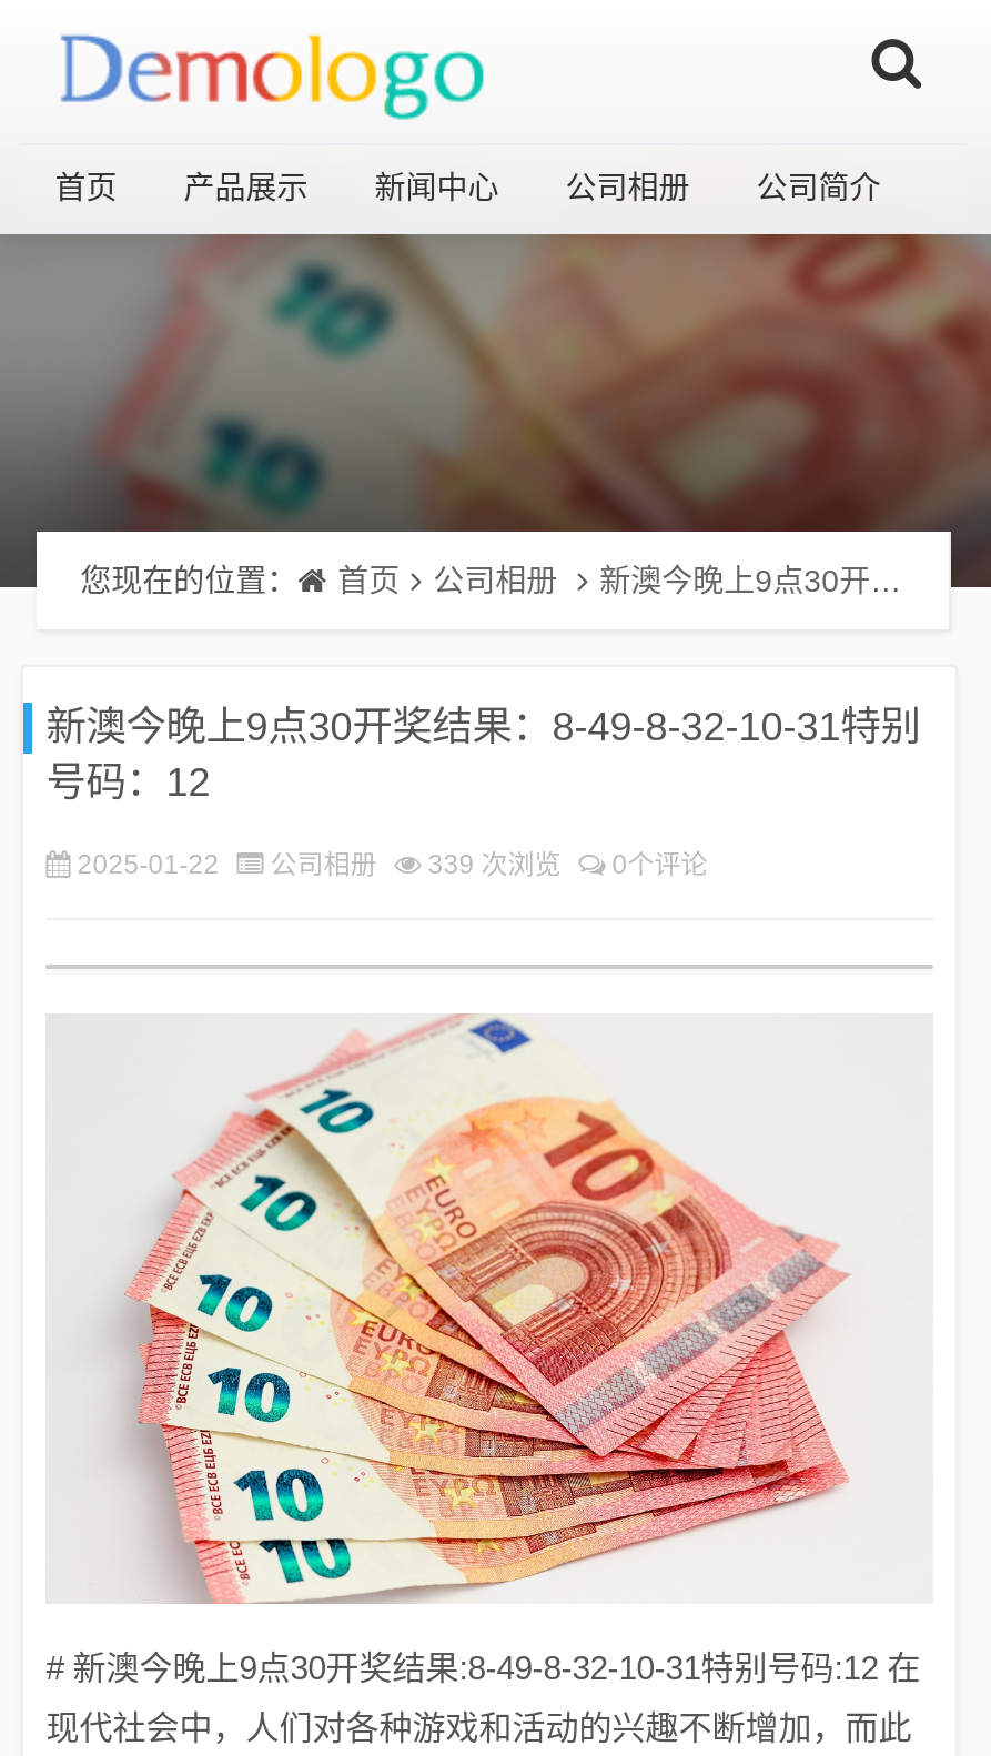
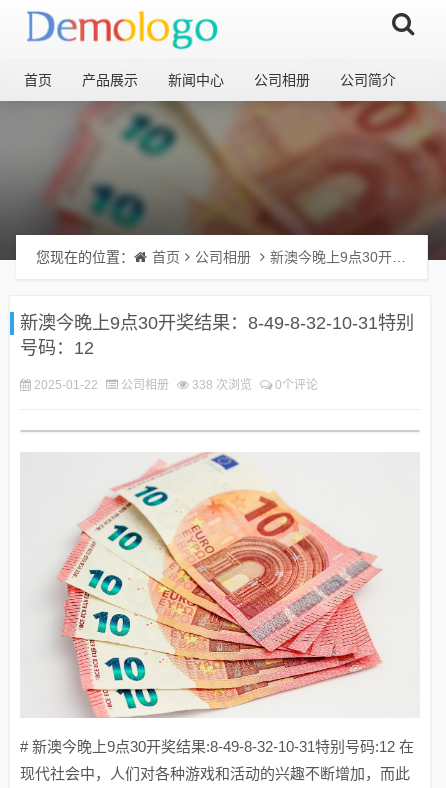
[70,849,707,880] 2025-01-22 公司相册 339 次浏览 0个评论 -> [31,378,318,392] 2025-01-22 公司相册 338 次浏览 0个评论

